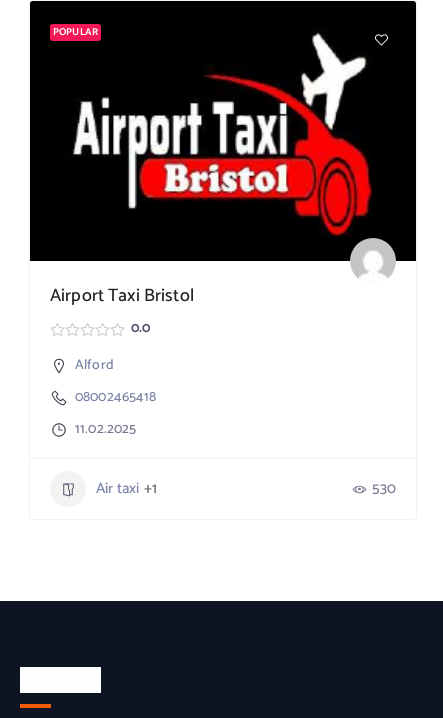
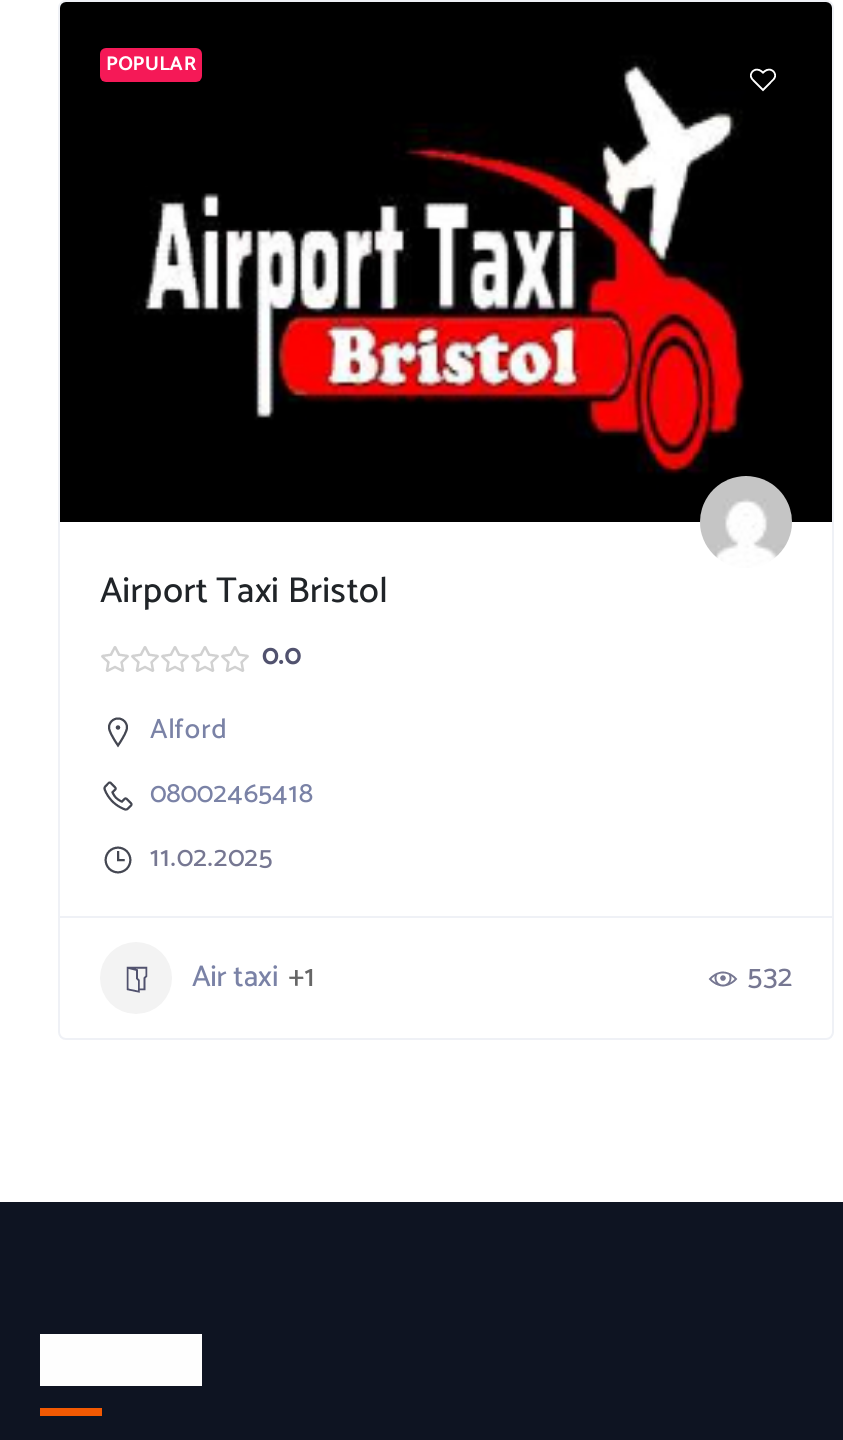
[372,476,396,501] 530 -> [747,952,792,1002] 532

